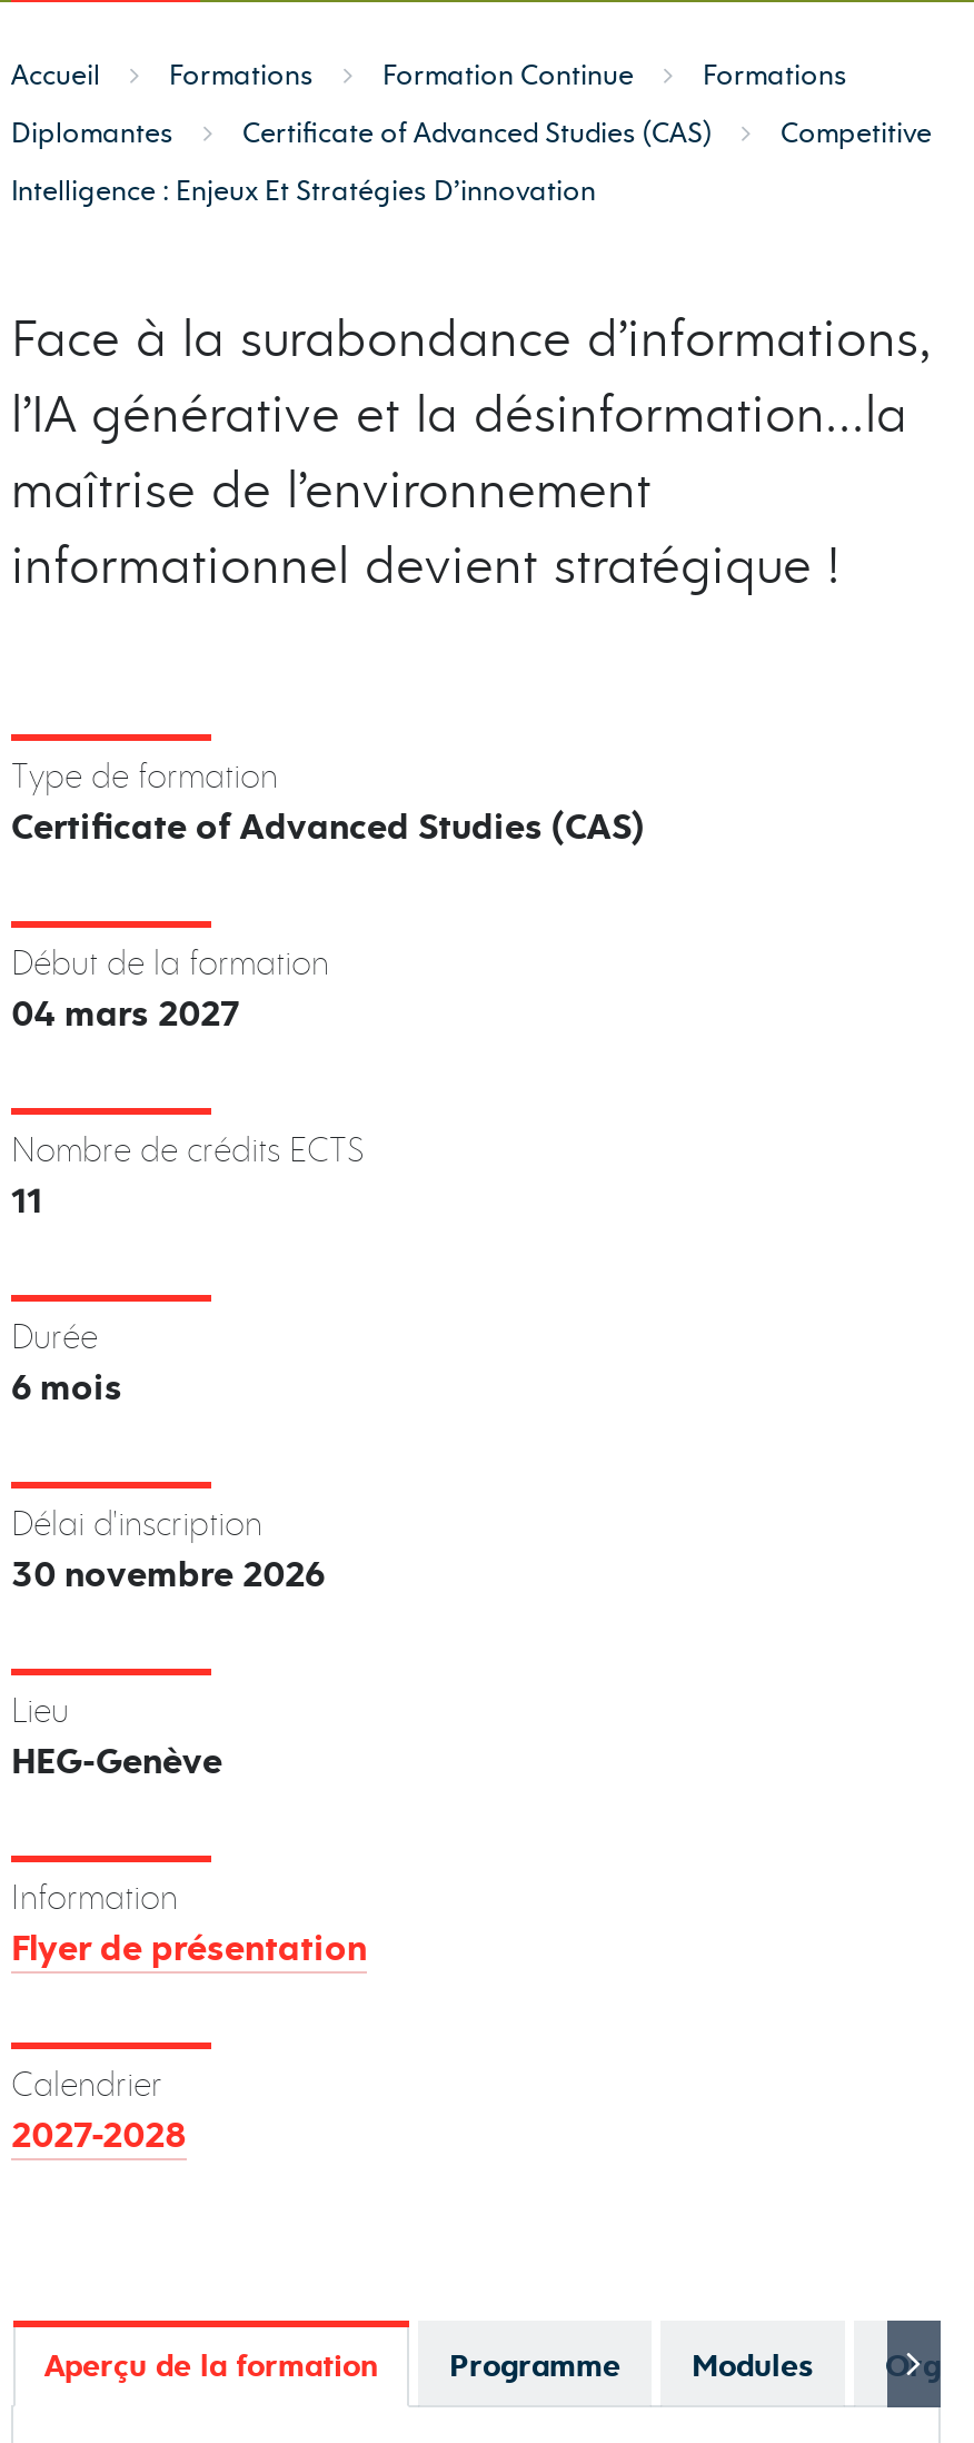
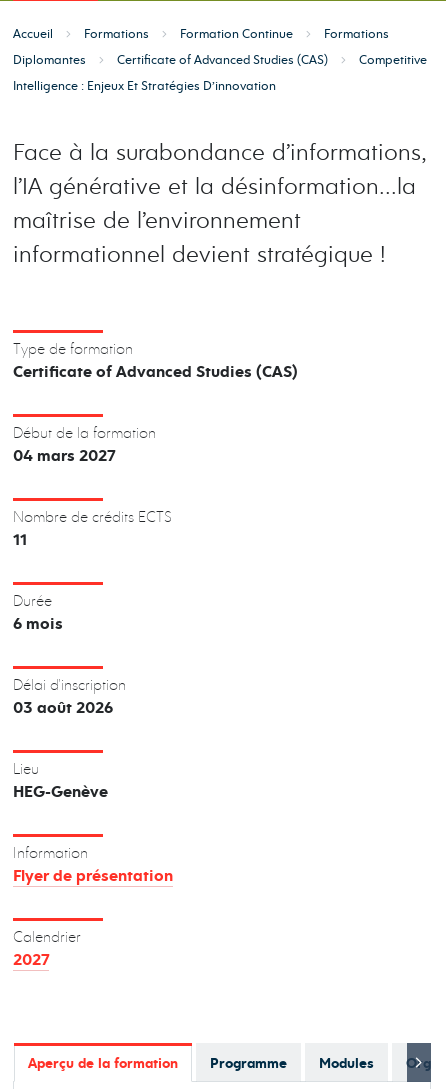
[11,1549,325,1598] 30 novembre 2026 -> [13,696,113,718] 03 août 2026
[11,2109,187,2158] 2027-2028 -> [13,948,49,970] 2027

